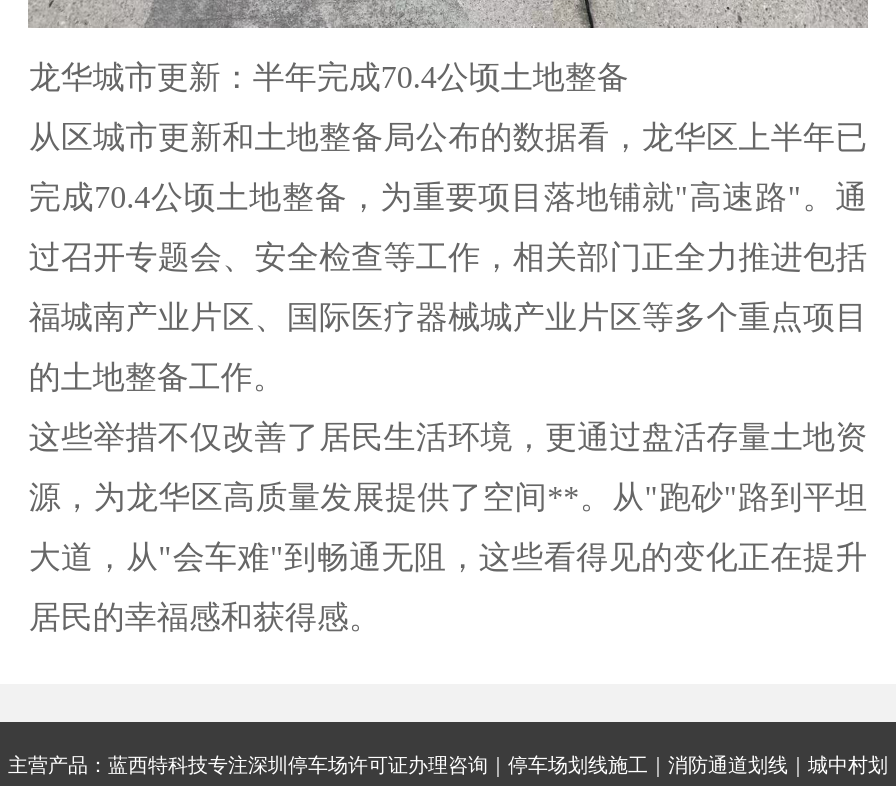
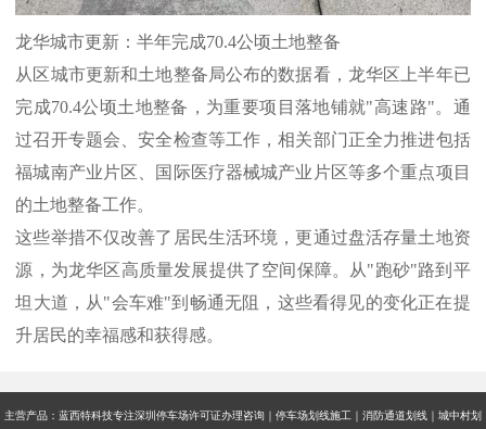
[29,480,867,514] 源，为龙华区高质量发展提供了空间**。从"跑砂"路到平坦 -> [16,261,470,279] 源，为龙华区高质量发展提供了空间保障。从"跑砂"路到平
[29,540,867,574] 大道，从"会车难"到畅通无阻，这些看得见的变化正在提升 -> [16,293,470,312] 坦大道，从"会车难"到畅通无阻，这些看得见的变化正在提
[29,600,389,634] 居民的幸福感和获得感。 -> [16,326,228,344] 升居民的幸福感和获得感。

